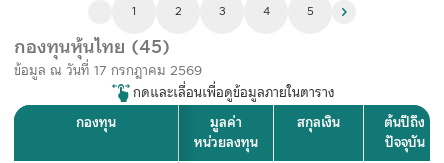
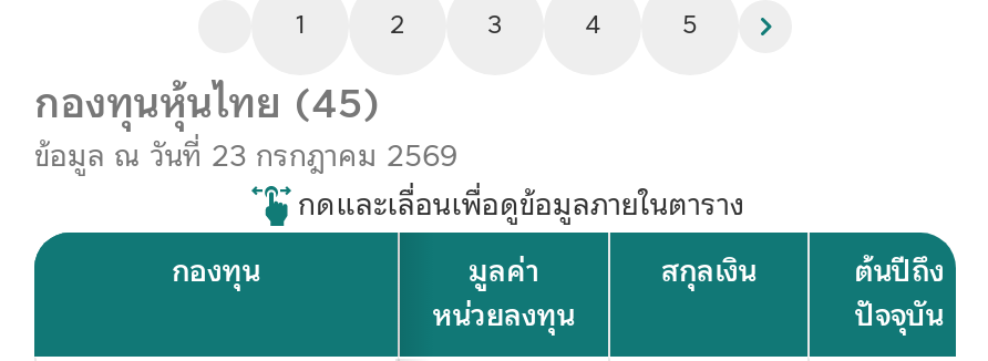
[14,62,202,80] ข้อมูล ณ วันที่ 17 กรกฎาคม 2569 -> [34,137,457,177] ข้อมูล ณ วันที่ 23 กรกฎาคม 2569

